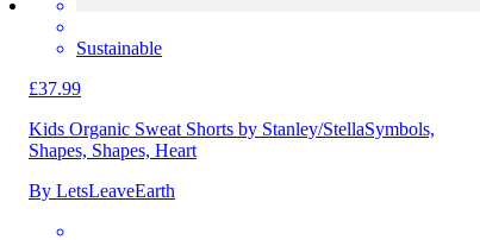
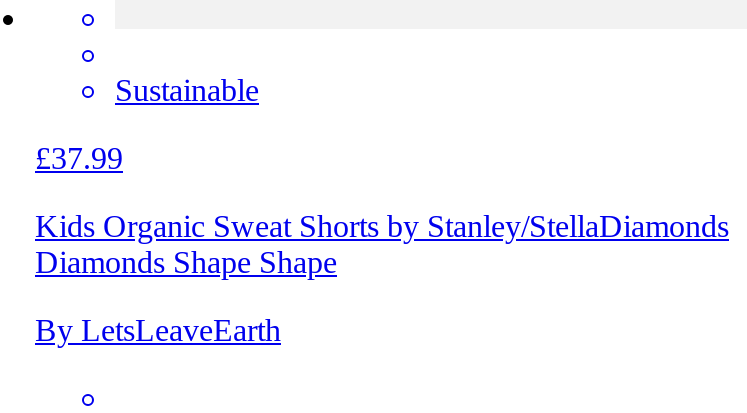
[29,118,435,160] Kids Organic Sweat Shorts by Stanley/StellaSymbols, | Shapes, Shapes, Heart -> [35,208,729,278] Kids Organic Sweat Shorts by Stanley/StellaDiamonds | Diamonds Shape Shape

